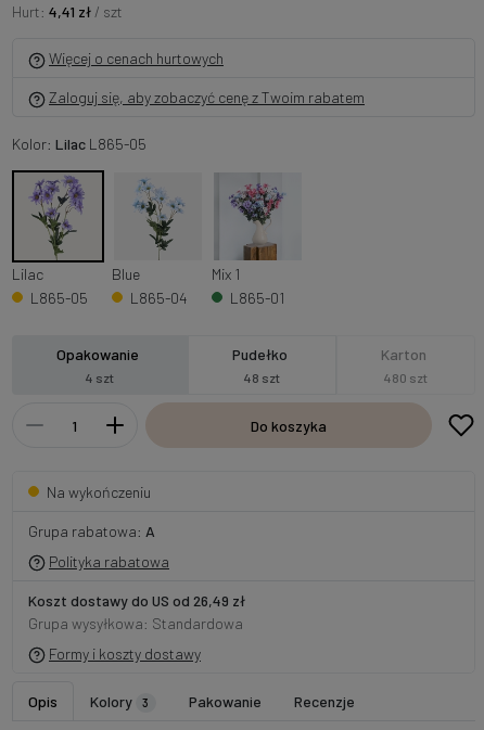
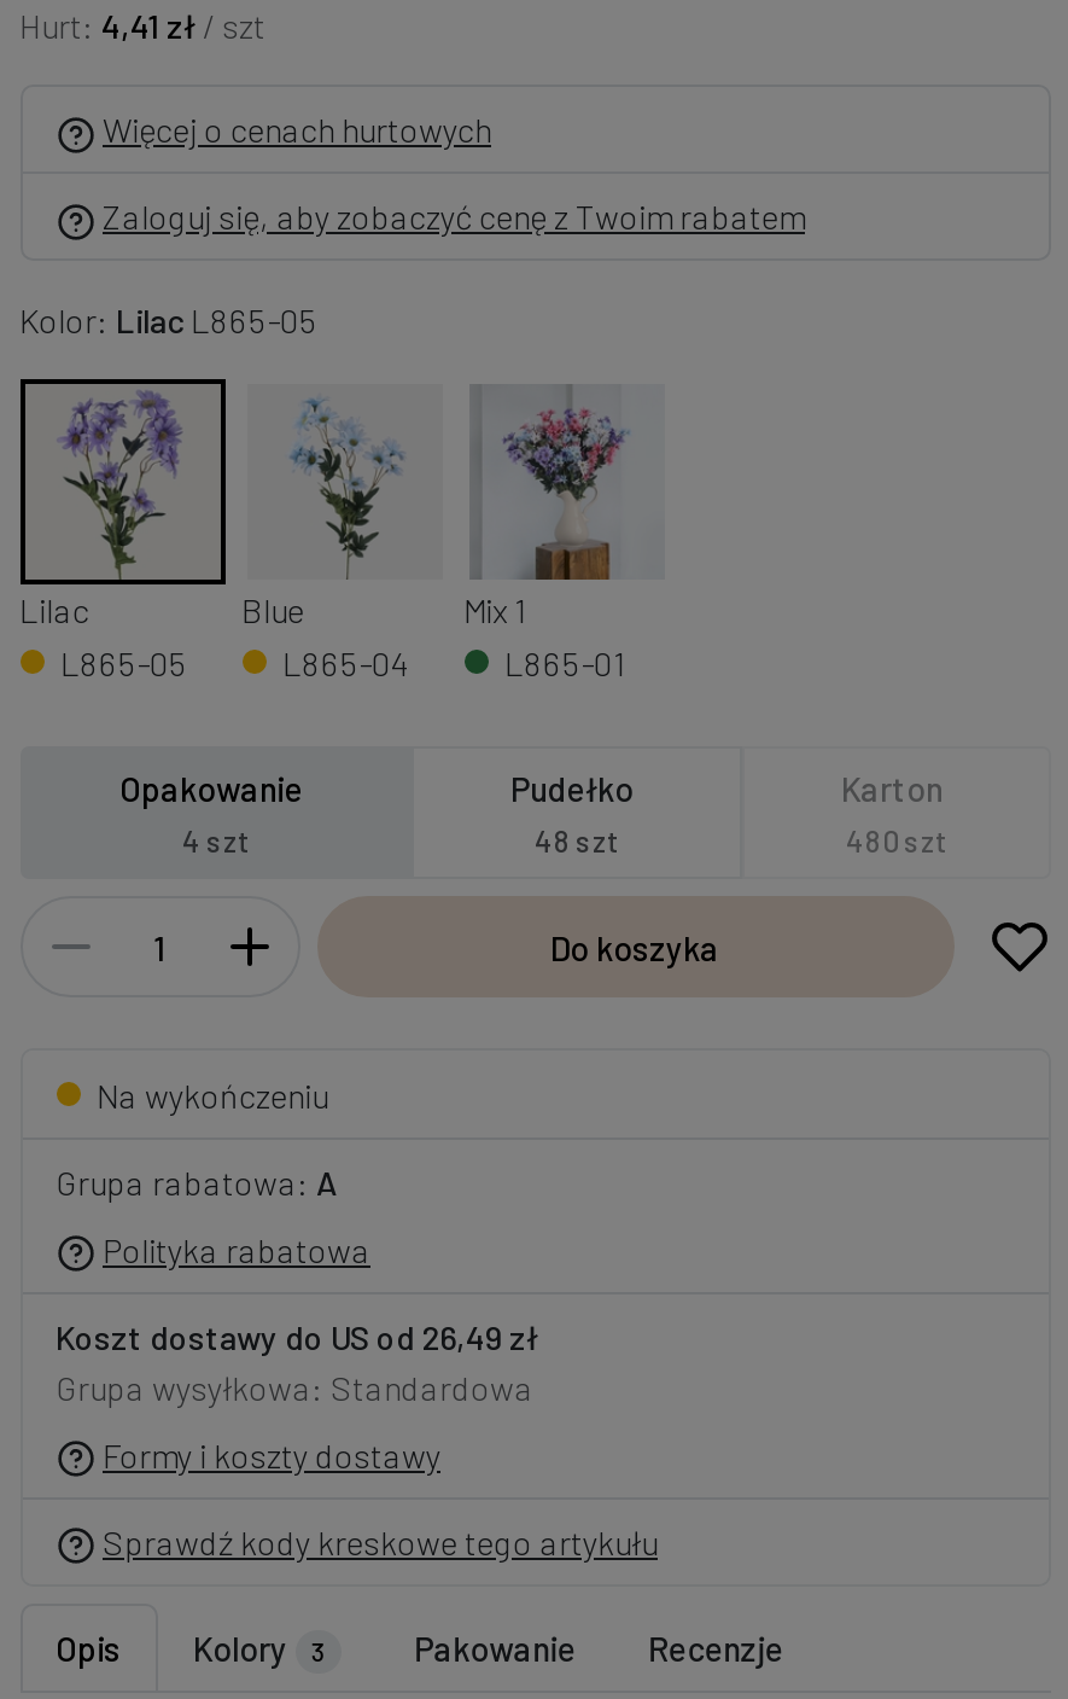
none -> [103,1521,658,1562] Sprawdź kody kreskowe tego artykułu

